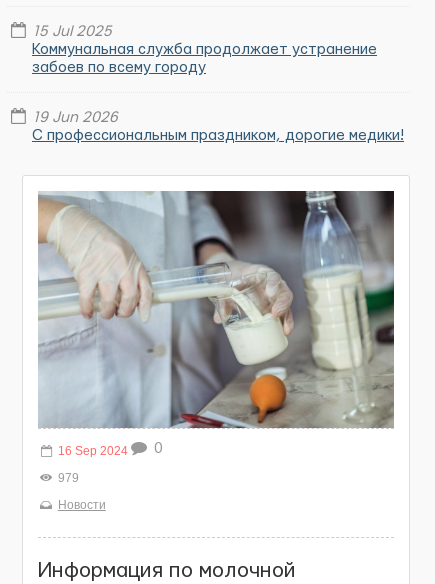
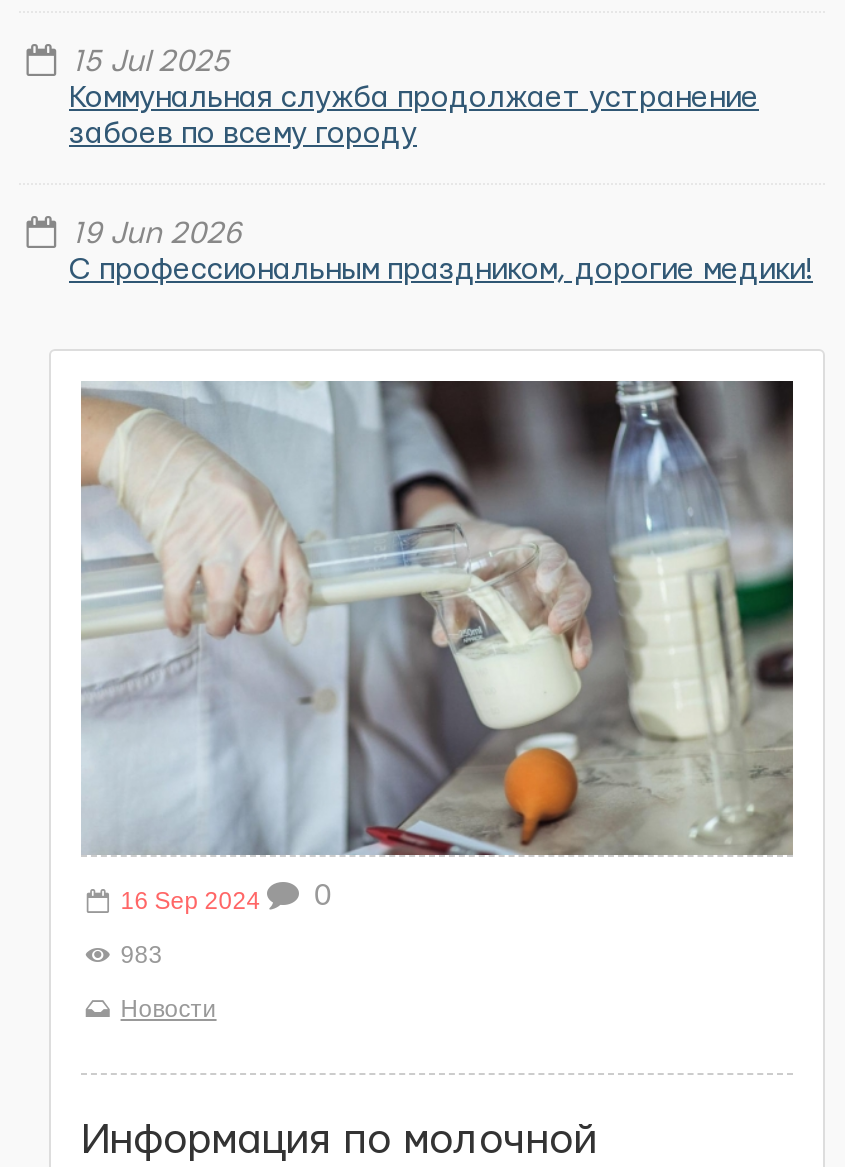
[55,471,79,485] 979 -> [115,940,163,968] 983

